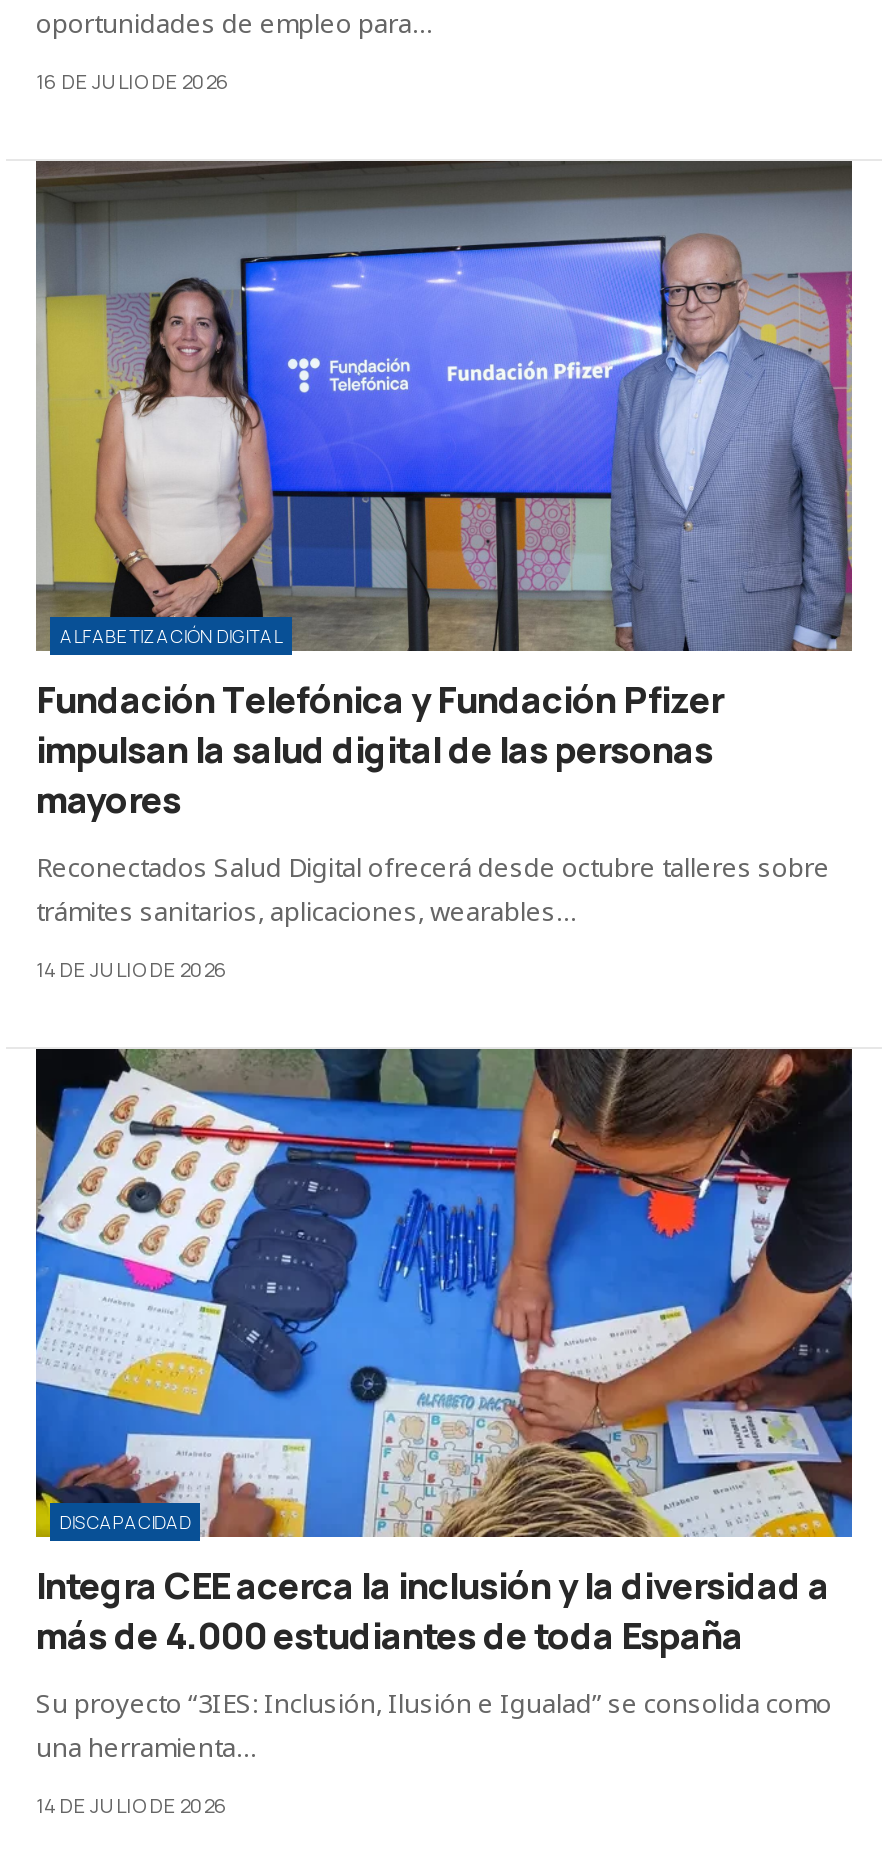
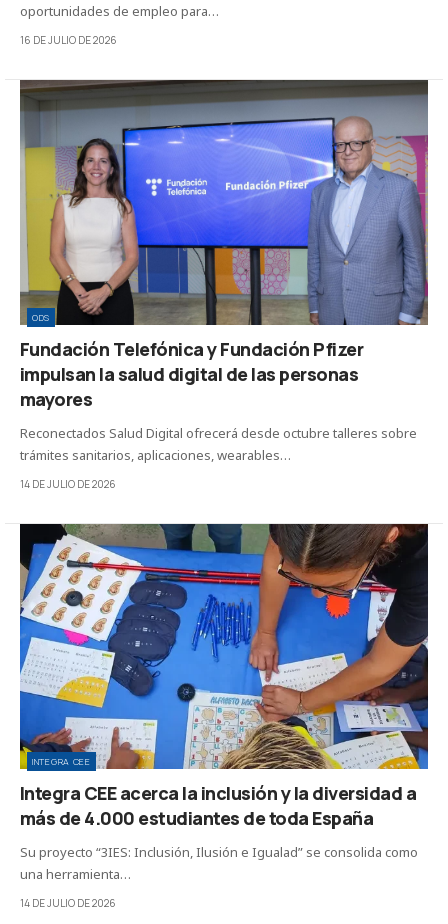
[60,622,283,648] ALFABETIZACIÓN DIGITAL -> [32,311,50,324] ODS
[60,1510,191,1536] DISCAPACIDAD -> [32,755,91,768] INTEGRA CEE

